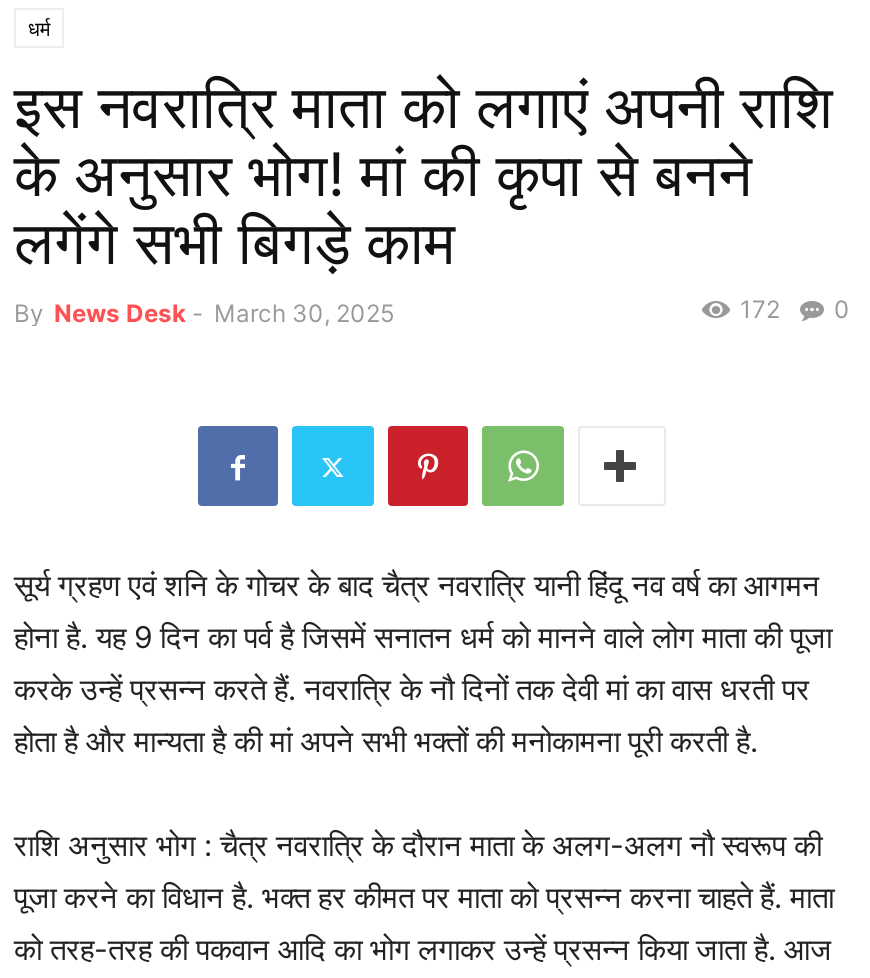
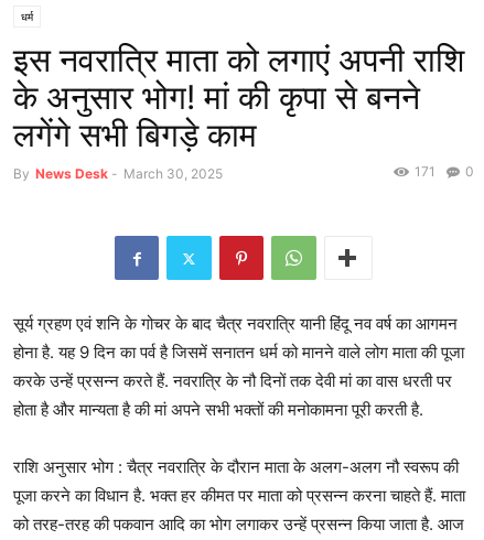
[740,294,850,324] 172 0 -> [415,163,474,180] 171 0

